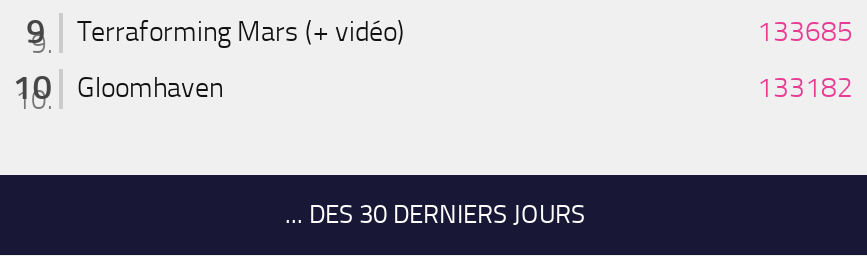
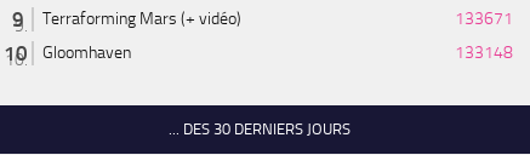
[757,14,853,48] 133685 -> [455,9,513,29] 133671
[757,70,853,104] 133182 -> [455,43,513,63] 133148

